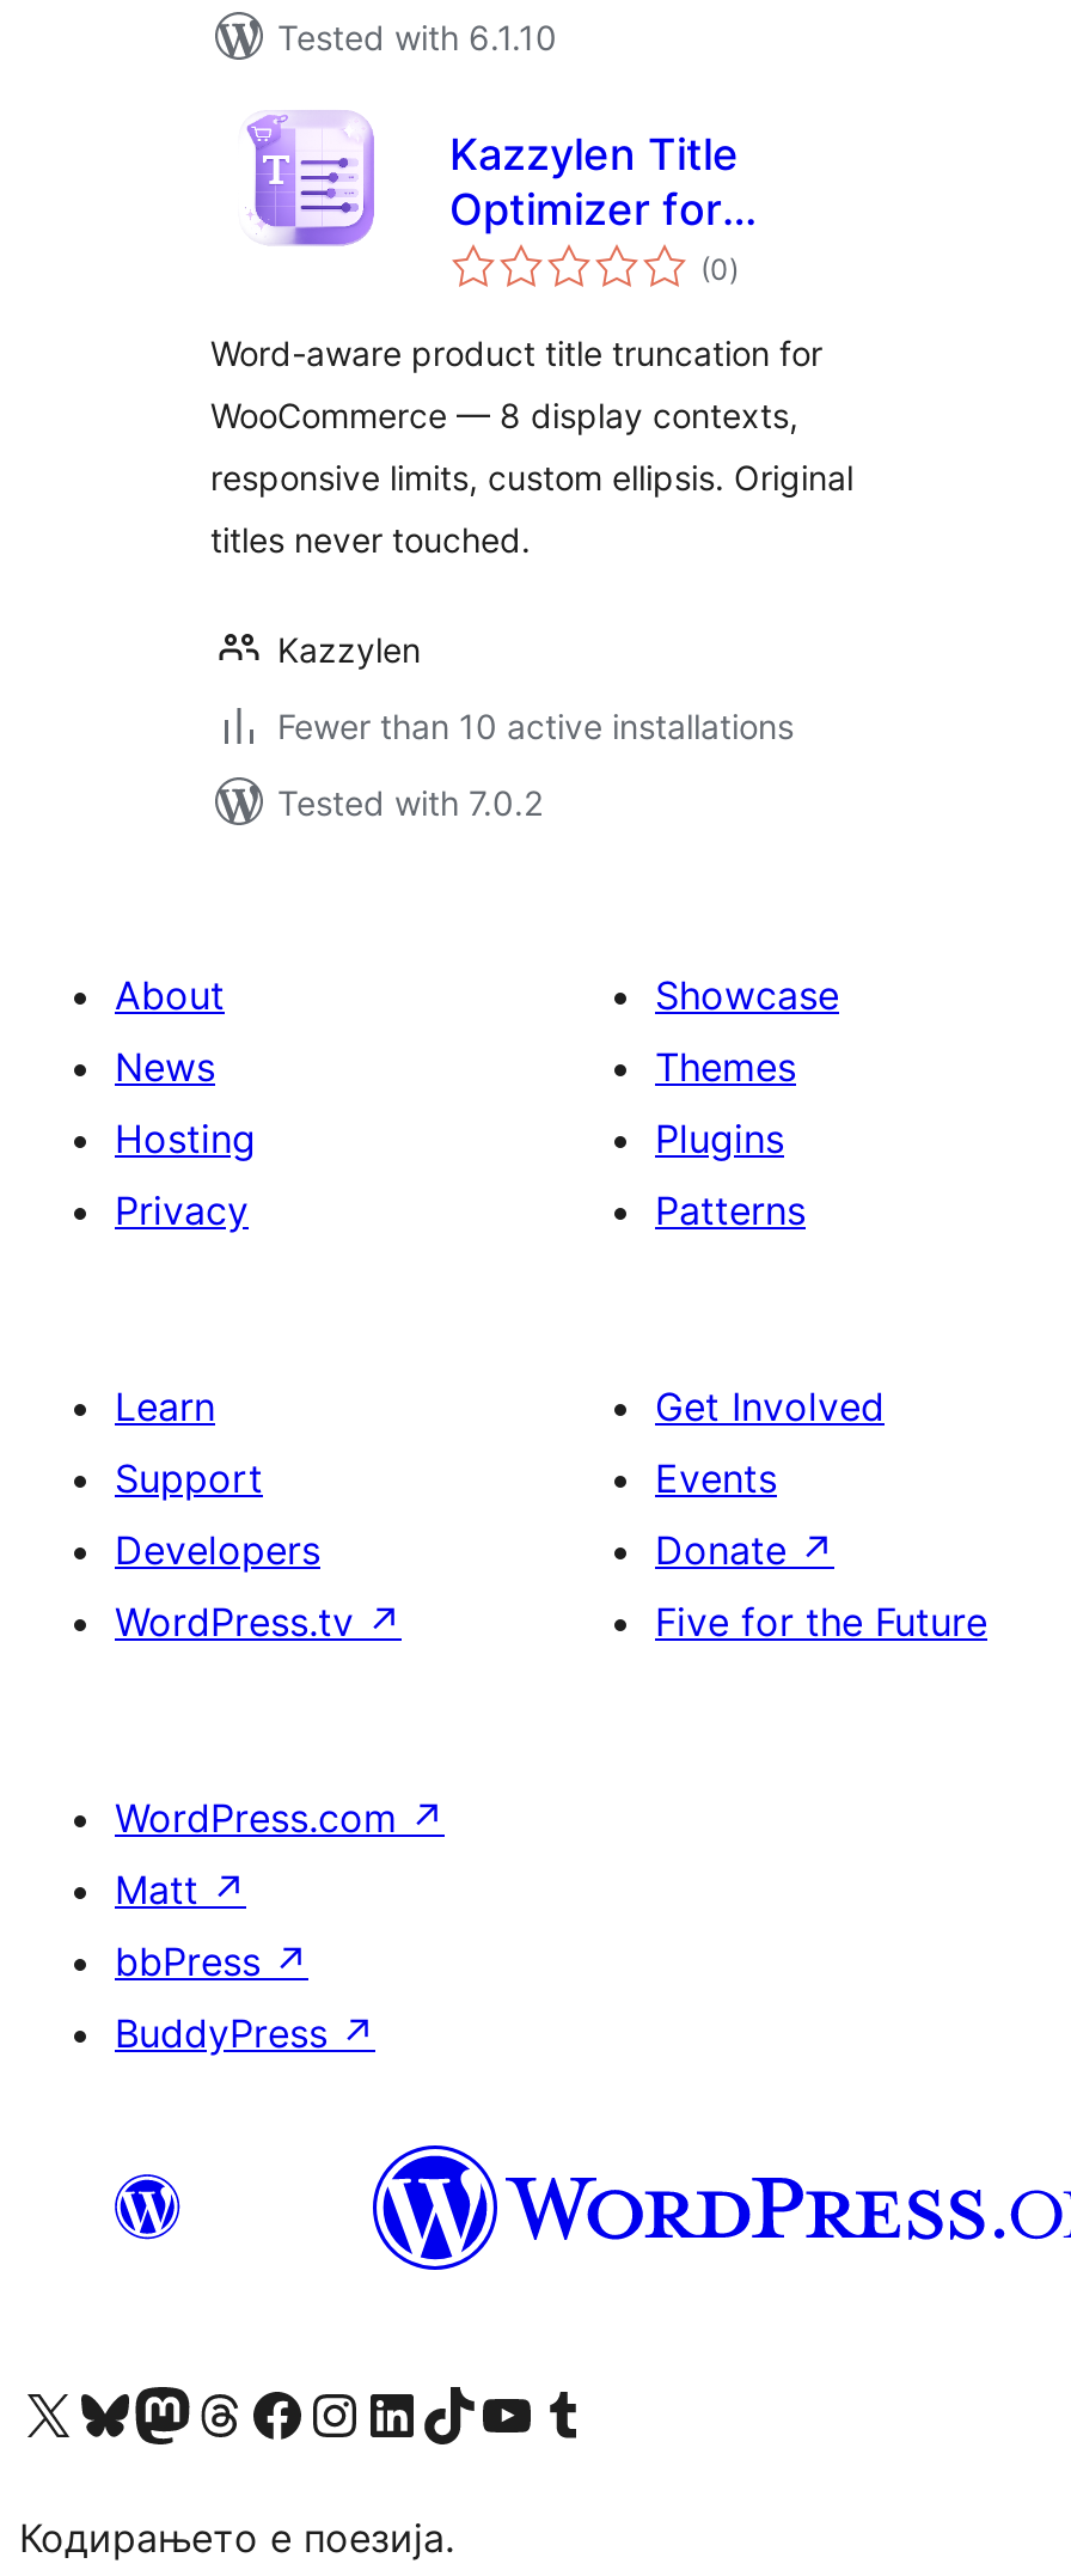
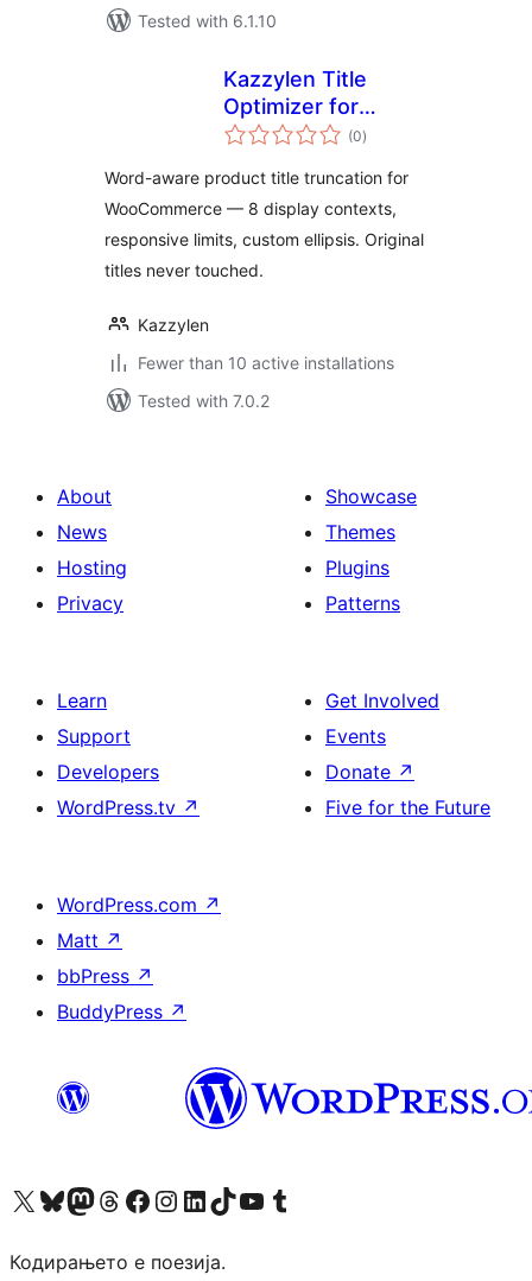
[244,110,378,249] [image] -> none

